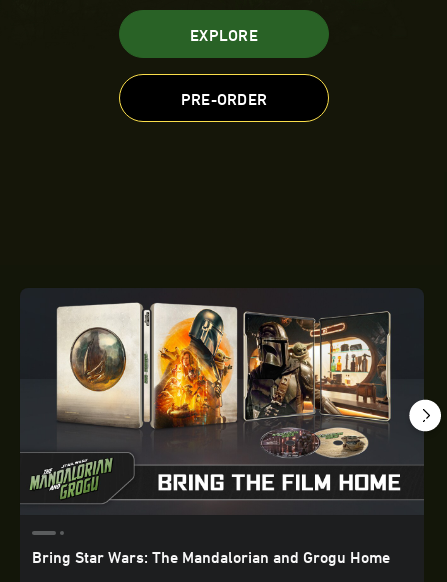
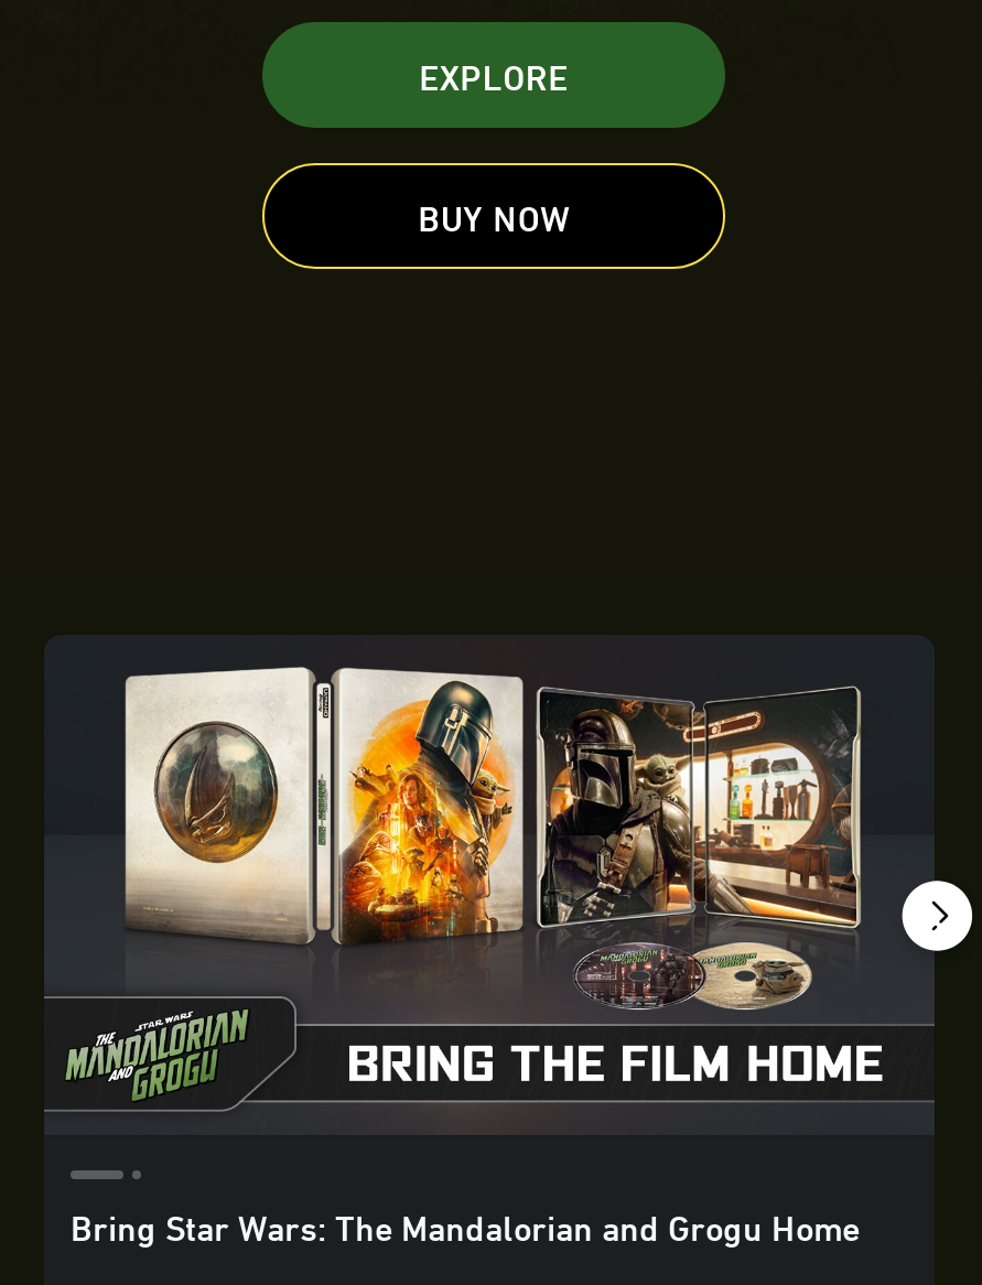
[181,90,267,108] PRE-ORDER -> [418,199,570,238] BUY NOW

